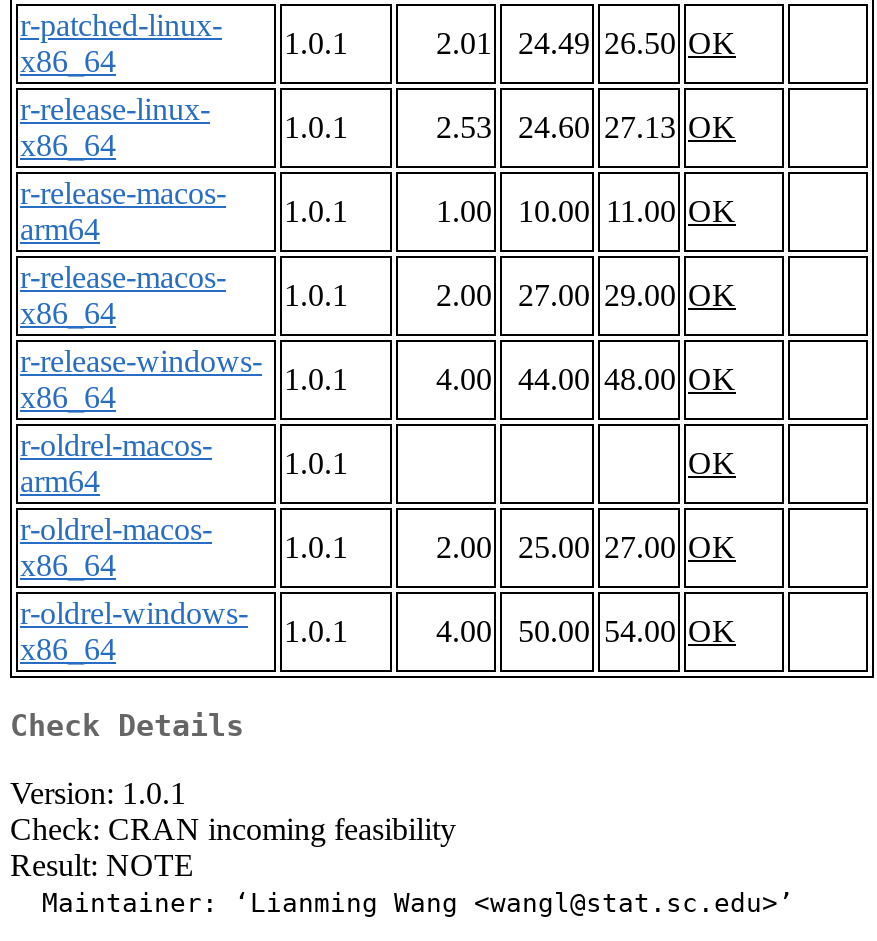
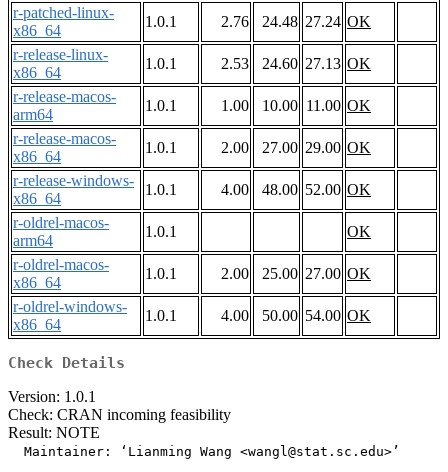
[436,27,492,61] 2.01 -> [221,13,249,30] 2.76
[518,27,736,61] 24.49 26.50 OK -> [262,13,371,30] 24.48 27.24 OK
[436,363,736,397] 4.00 44.00 48.00 OK -> [221,181,371,198] 4.00 48.00 52.00 OK

